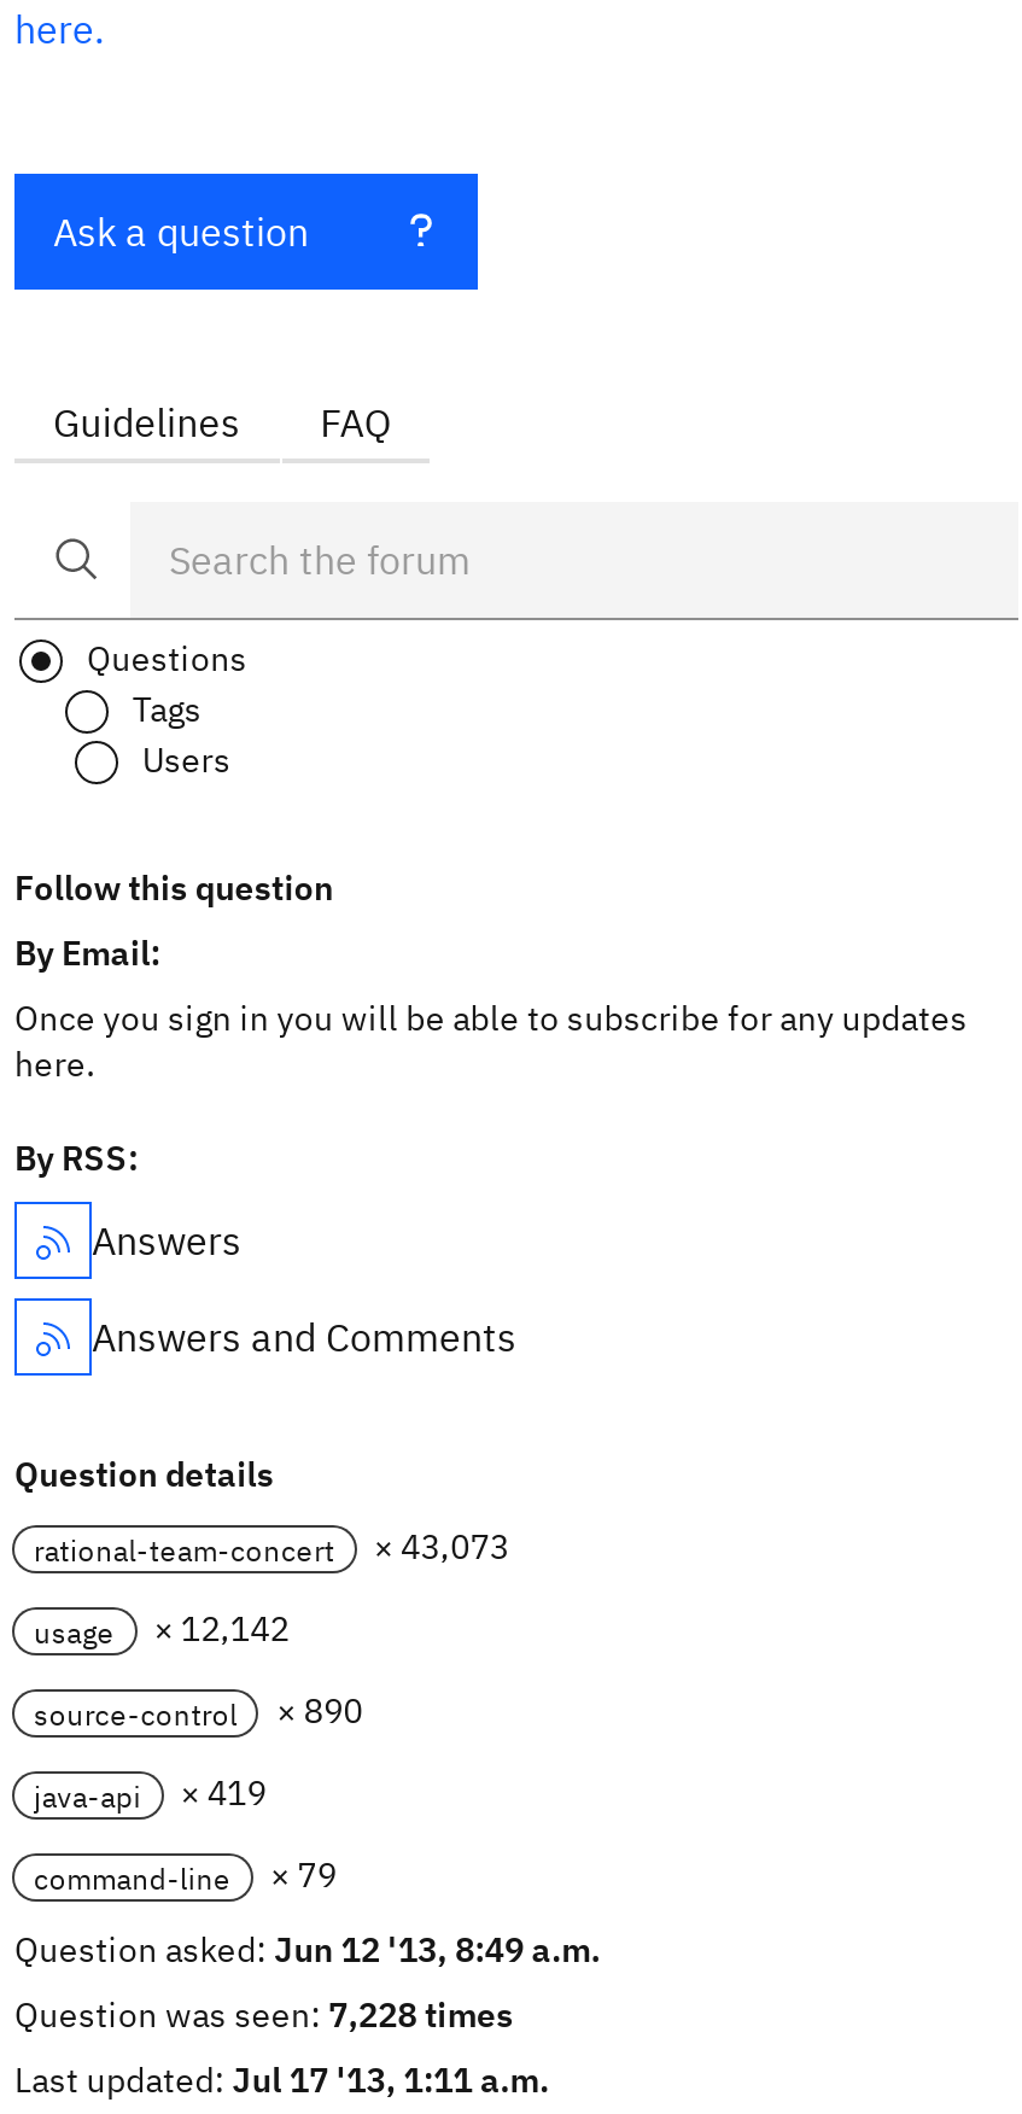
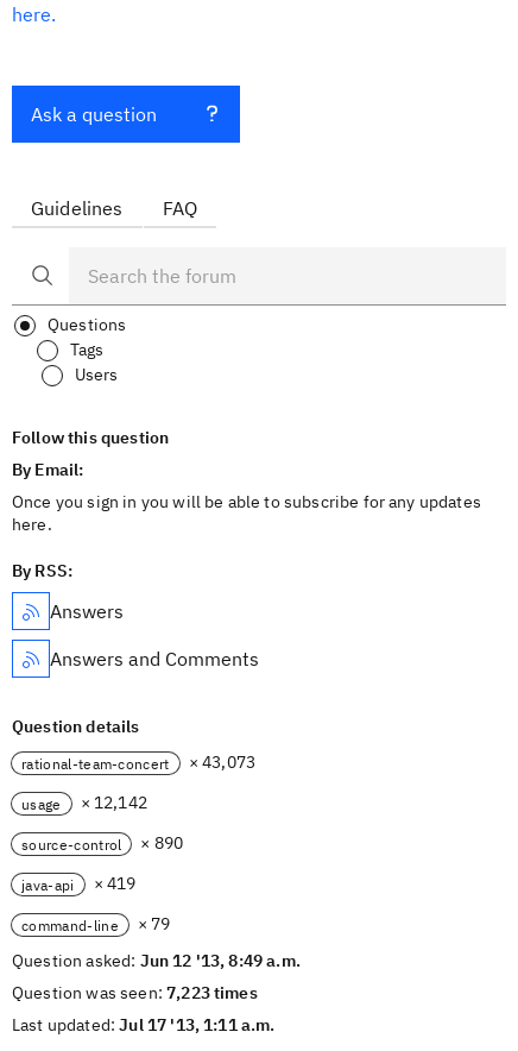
[14,1993,514,2037] Question was seen: 7,228 times -> [12,982,258,1003] Question was seen: 7,223 times

